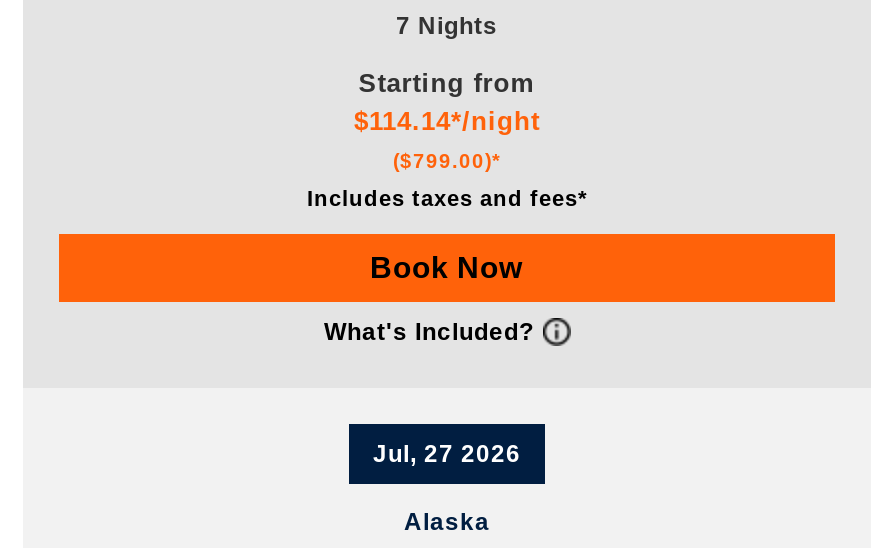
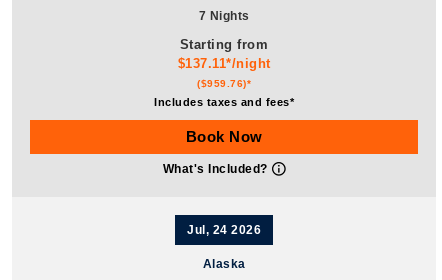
[354,107,540,137] $114.14*/night -> [177,56,270,71] $137.11*/night
[393,151,501,173] ($799.00)* -> [197,78,251,89] ($959.76)*
[373,441,521,469] Jul, 27 2026 -> [187,223,261,237] Jul, 24 2026

